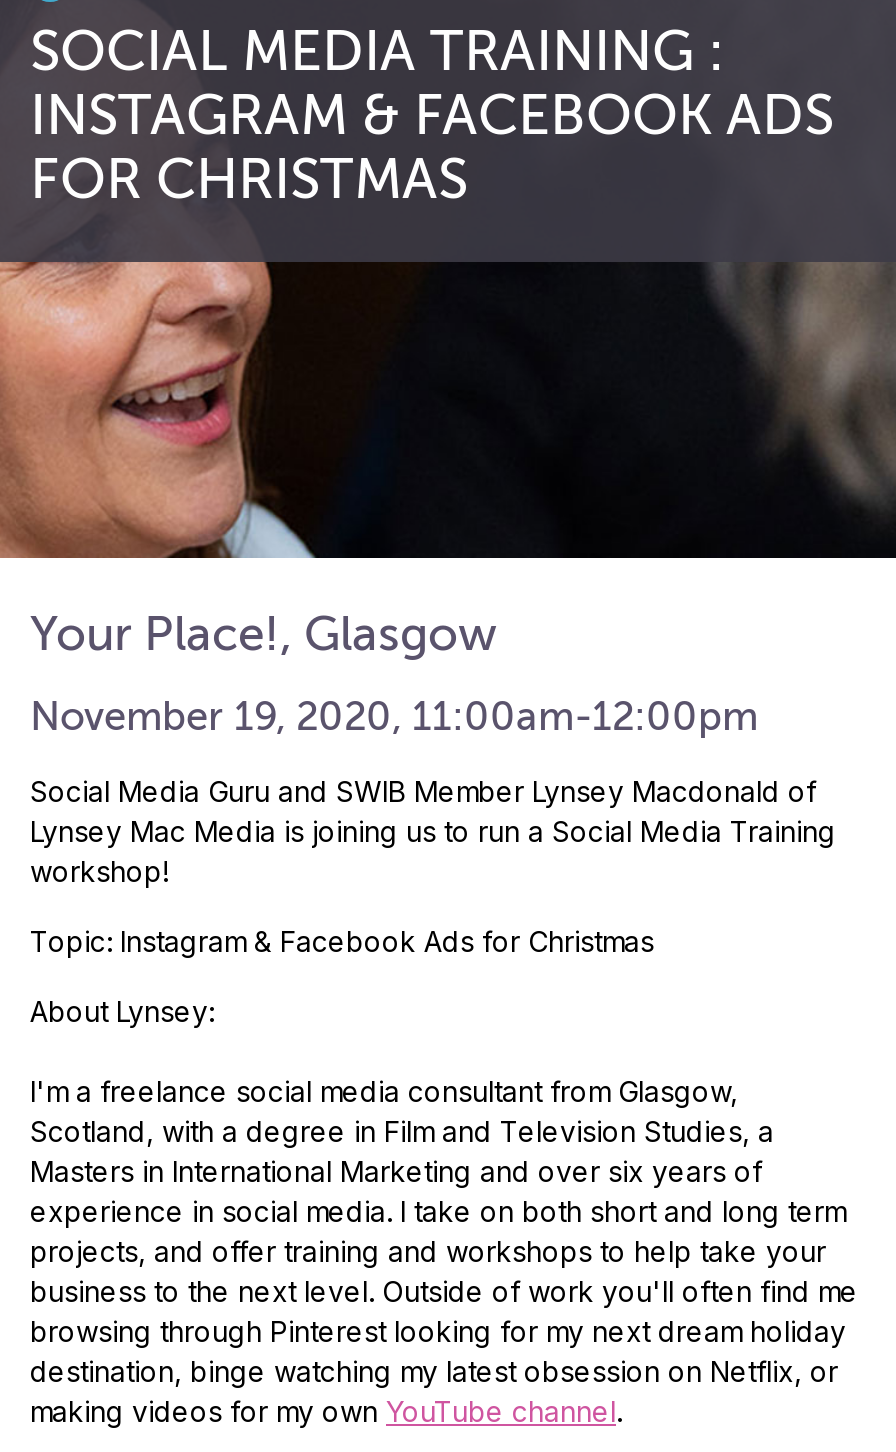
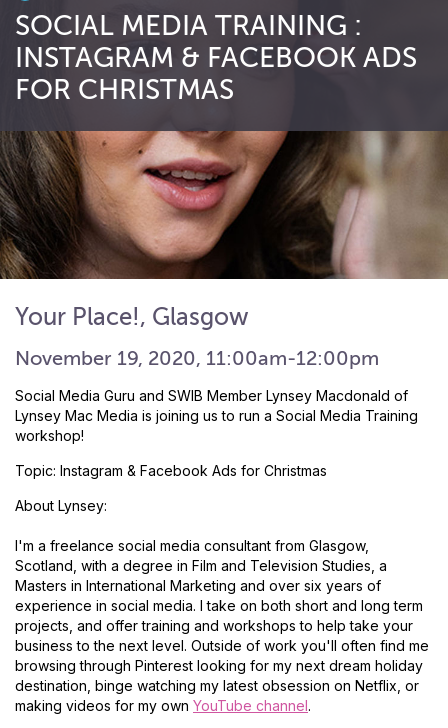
[6,260,890,560] [image] -> [3,130,445,280] [image]

